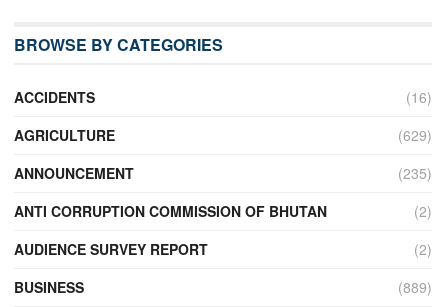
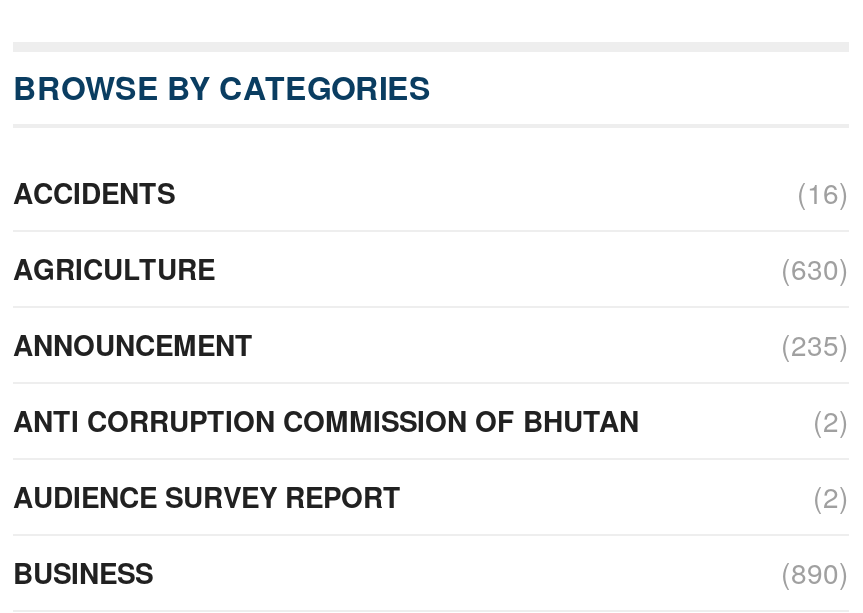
[398,125,432,145] (629) -> [781,249,849,289] (630)
[398,277,432,297] (889) -> [781,553,849,593] (890)

